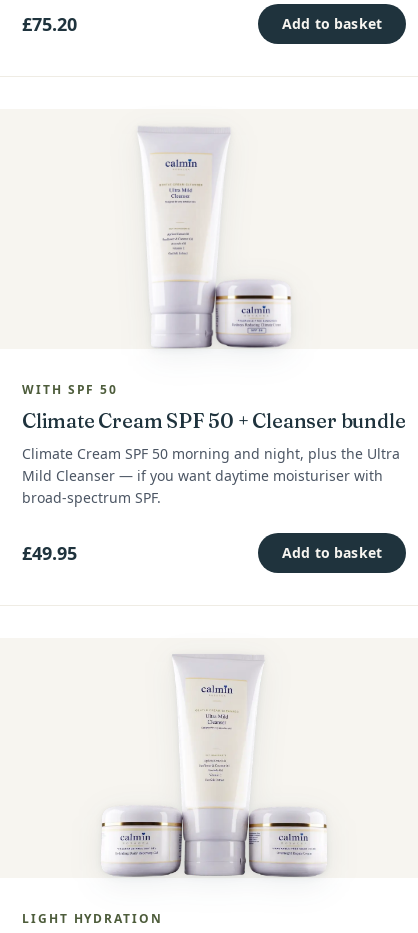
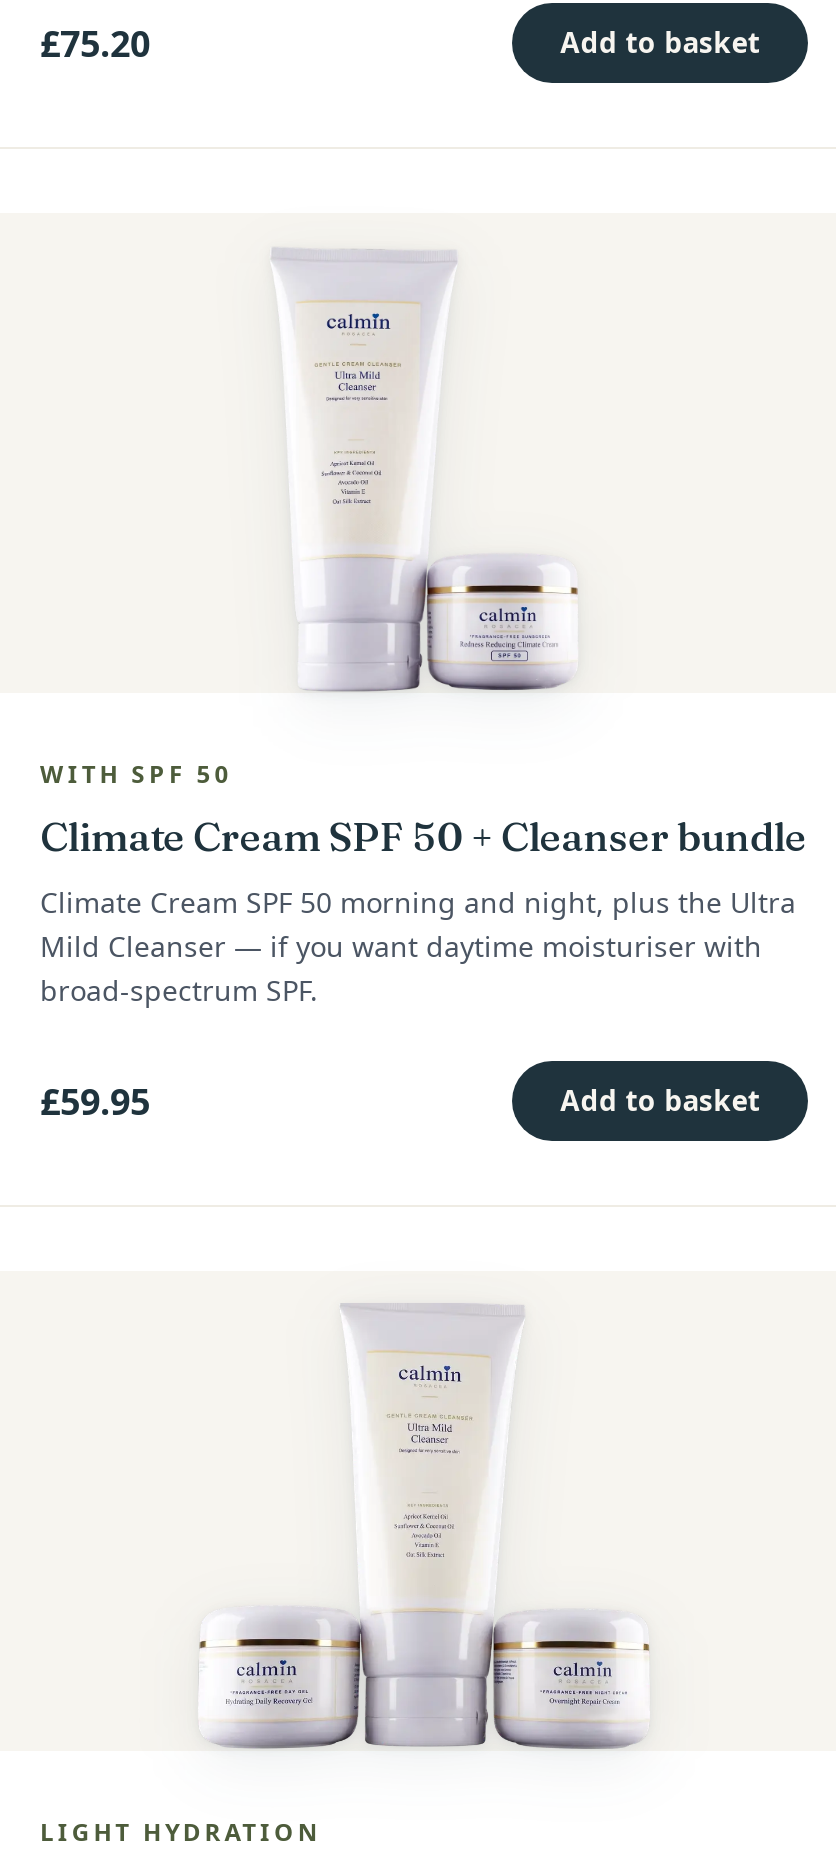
[22,541,77,565] £49.95 -> [40,1077,150,1125] £59.95

